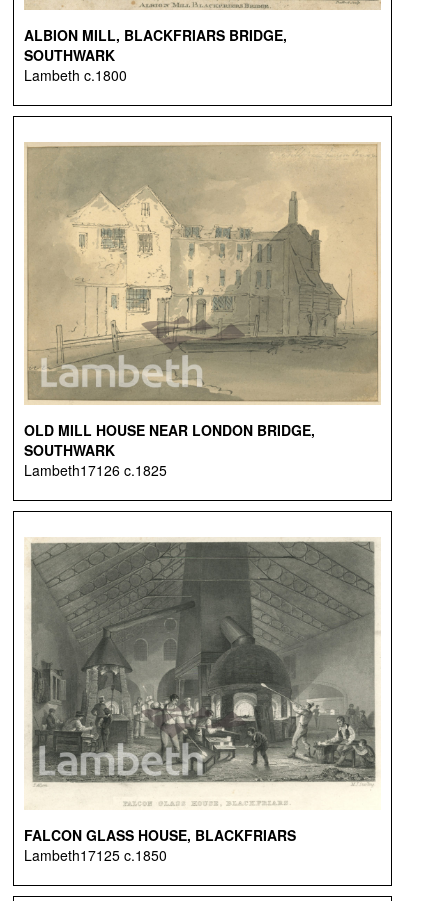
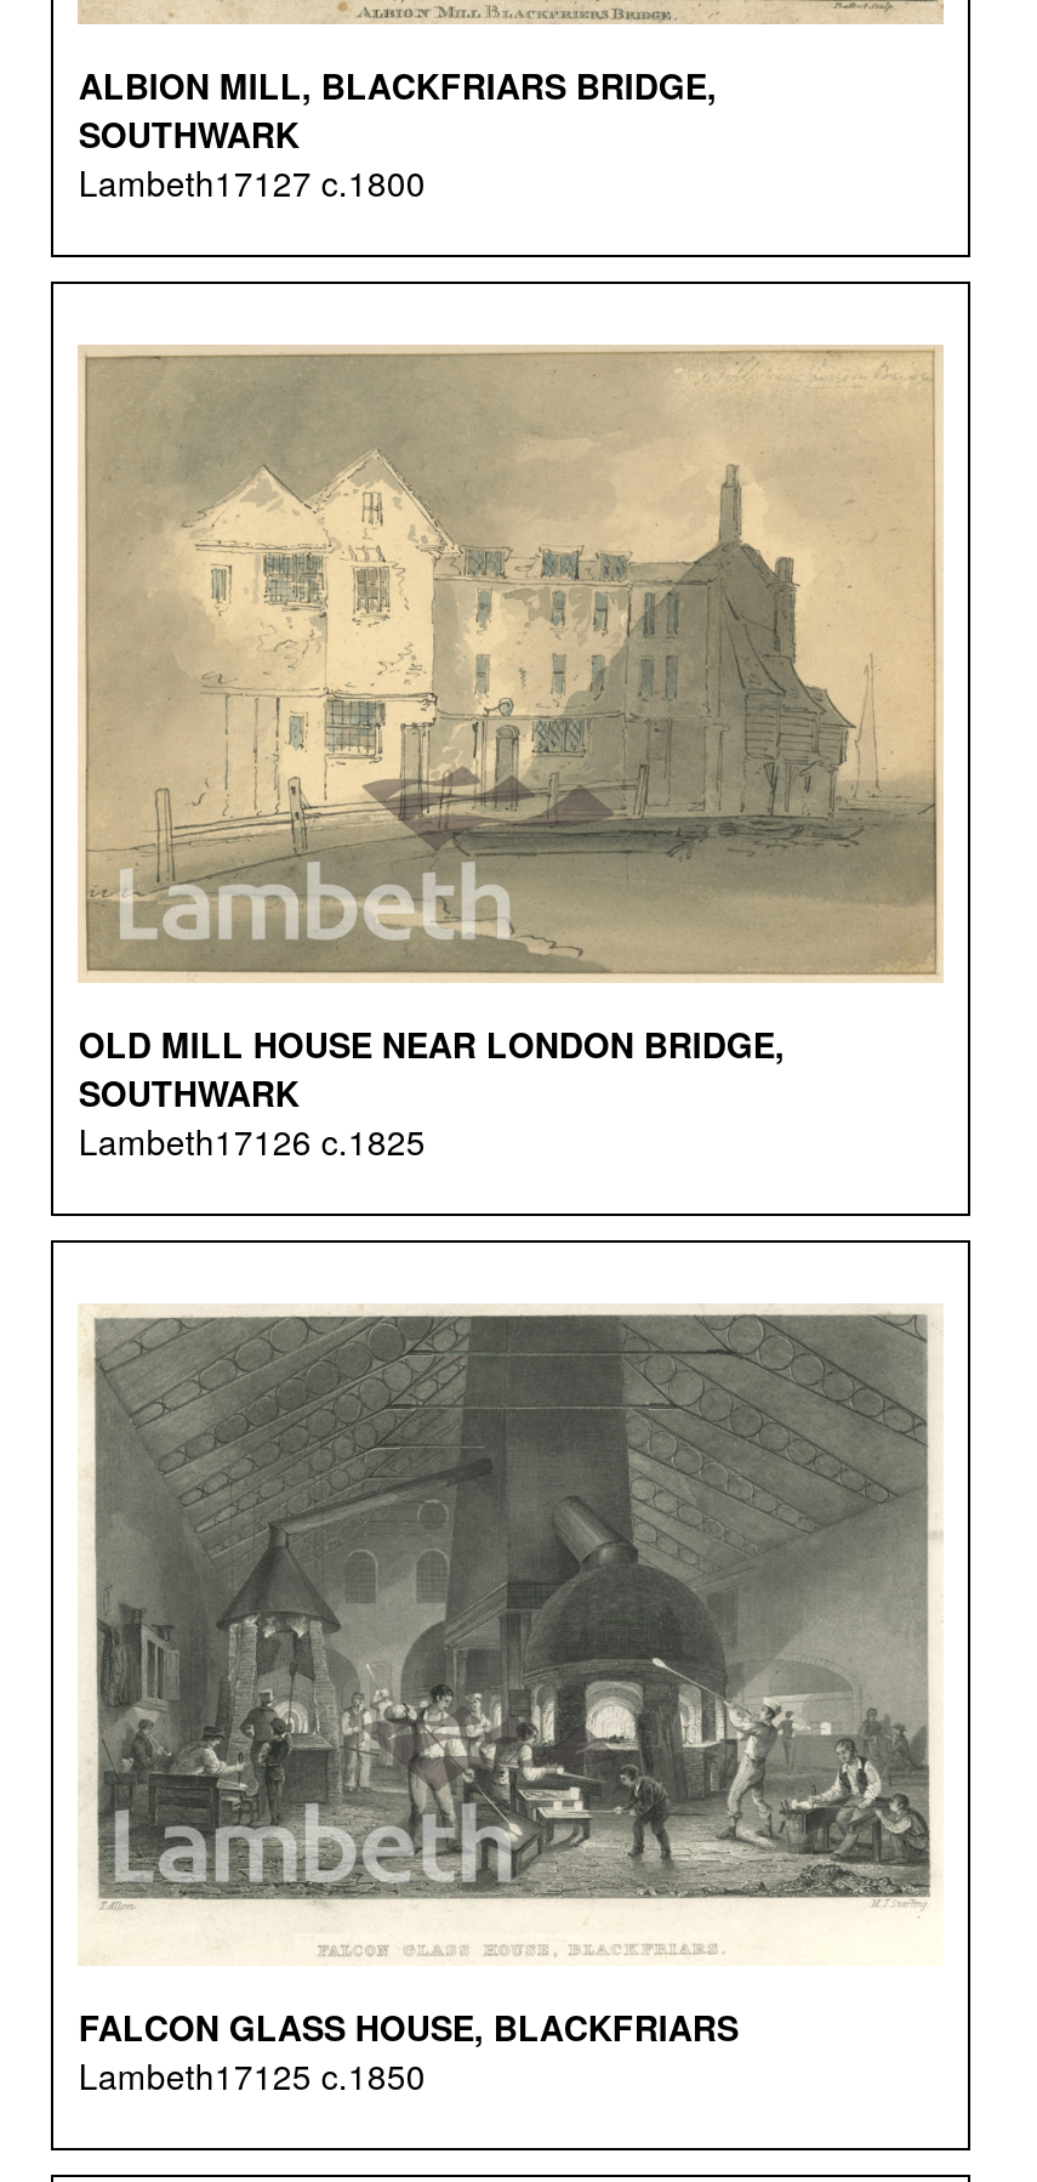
[24,65,127,85] Lambeth c.1800 -> [79,158,425,206] Lambeth17127 c.1800

